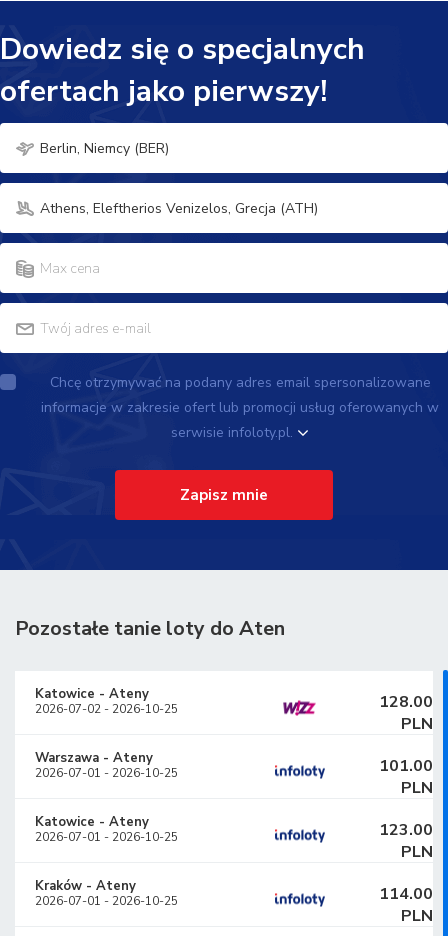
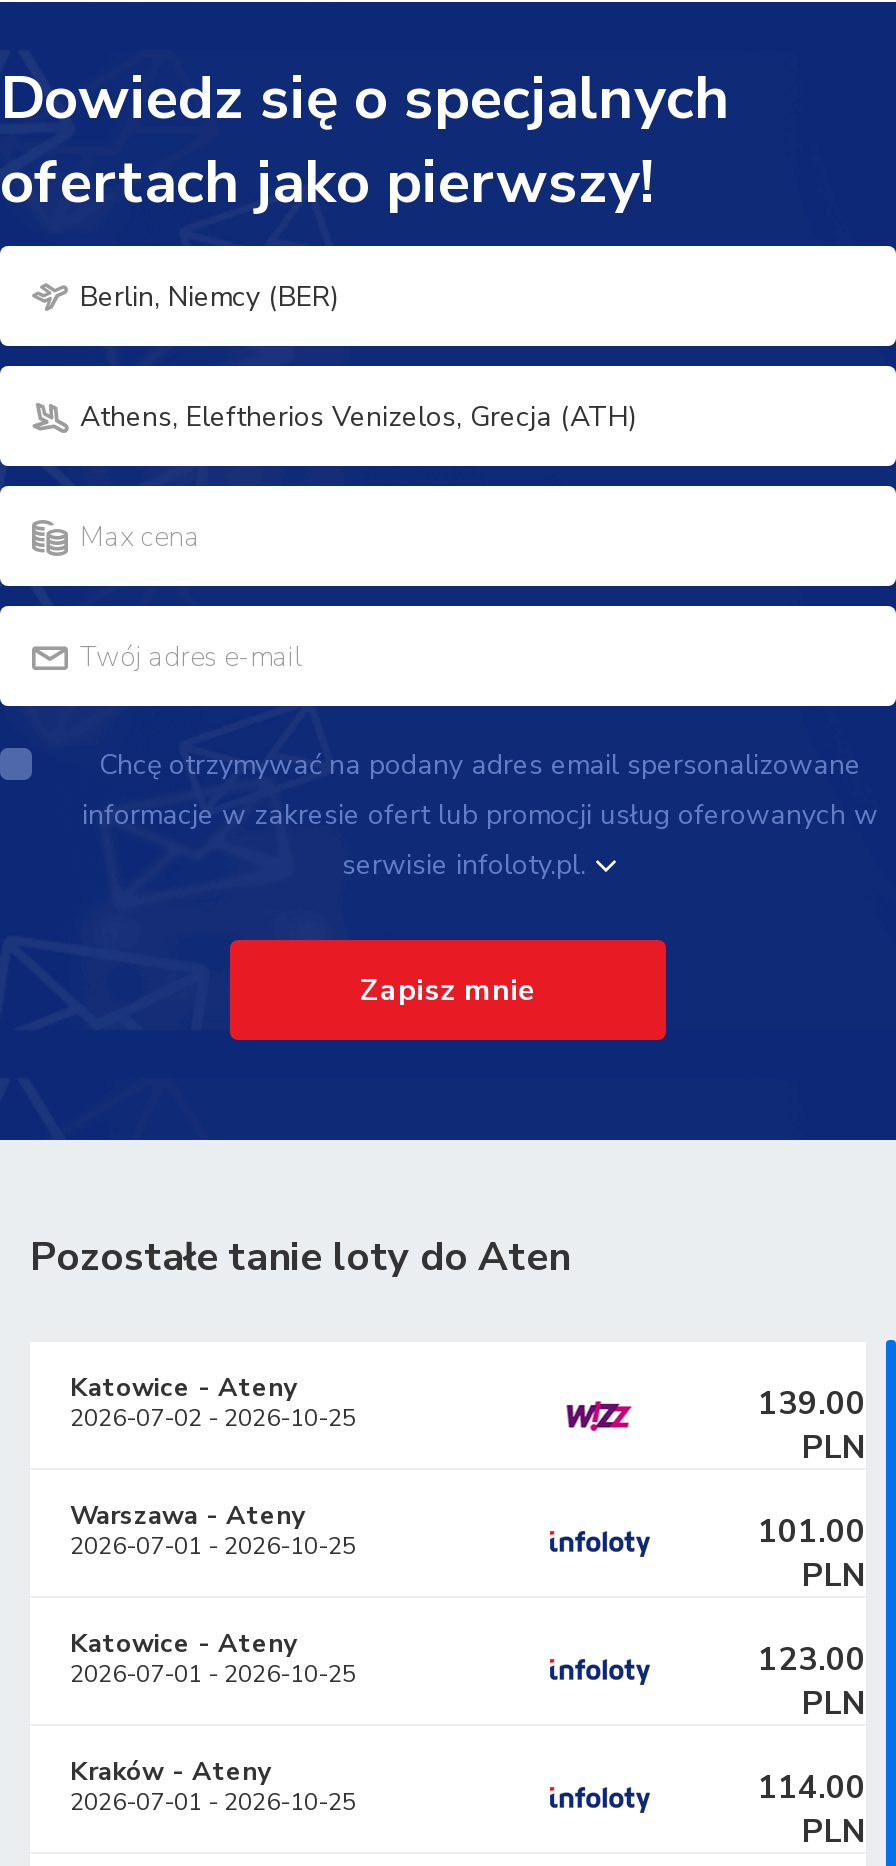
[379,691,433,713] 128.00 -> [758,1382,866,1426] 139.00

